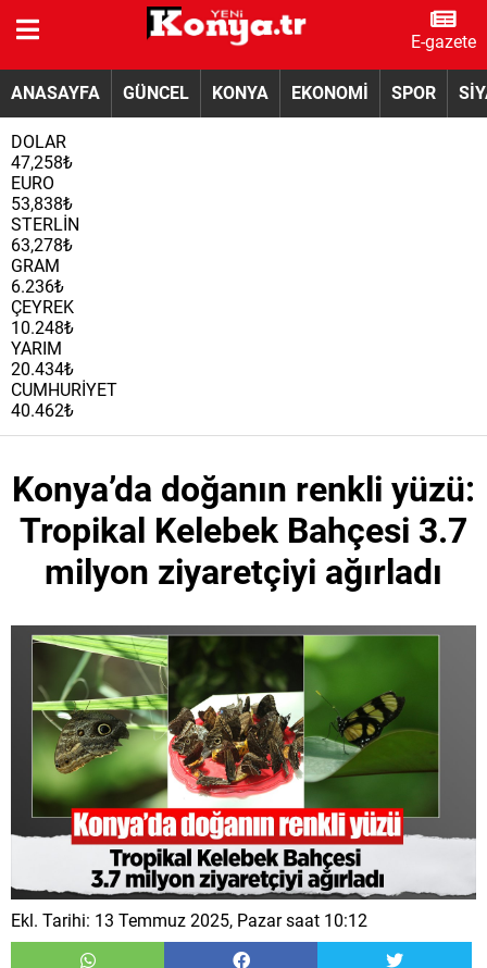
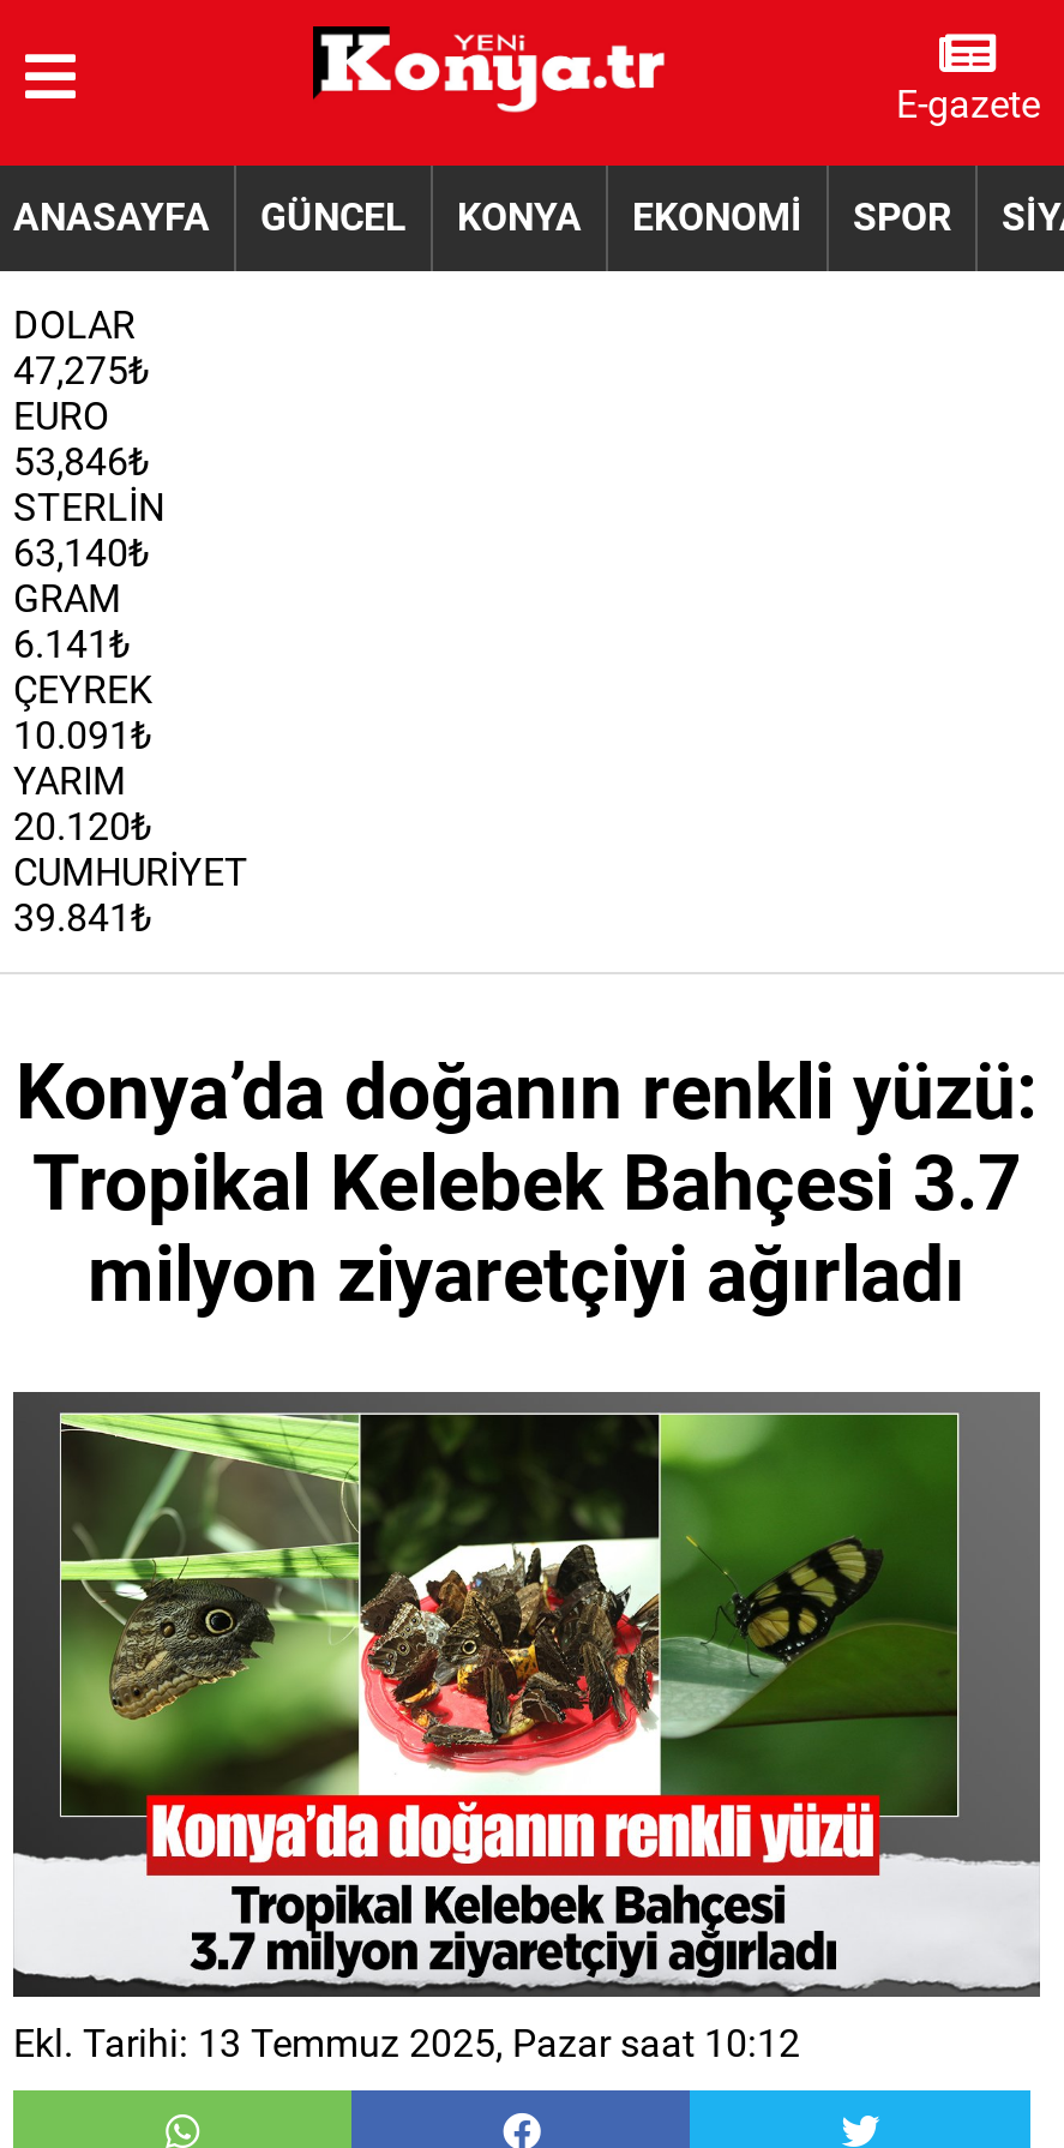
[11,152,73,173] 47,258₺ -> [13,348,150,394] 47,275₺
[11,194,73,214] 53,838₺ -> [13,439,150,485] 53,846₺
[11,235,73,256] 63,278₺ -> [13,531,150,576] 63,140₺
[11,276,64,297] 6.236₺ -> [13,622,131,667] 6.141₺
[11,318,74,338] 10.248₺ -> [13,713,152,759] 10.091₺
[11,359,74,380] 20.434₺ -> [13,804,152,850] 20.120₺
[11,400,74,421] 40.462₺ -> [13,895,152,941] 39.841₺

